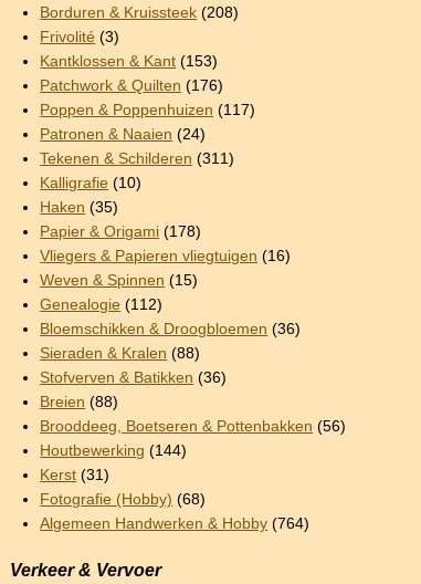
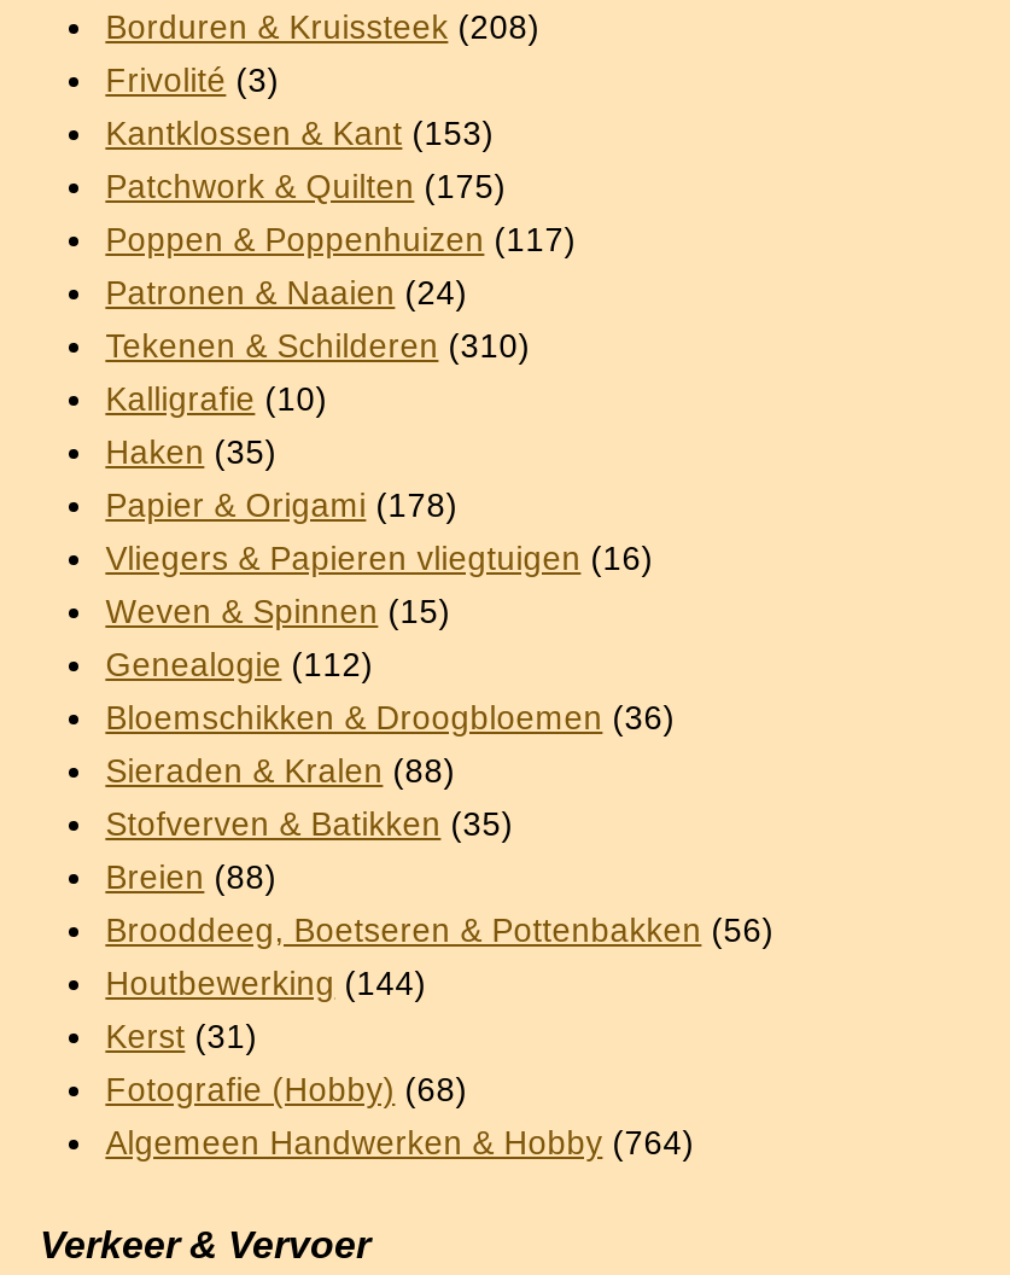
[40,77,223,94] Patchwork & Quilten (176) -> [105,168,506,205] Patchwork & Quilten (175)
[40,150,234,167] Tekenen & Schilderen (311) -> [105,328,530,364] Tekenen & Schilderen (310)
[40,369,227,386] Stofverven & Batikken (36) -> [105,806,513,842] Stofverven & Batikken (35)

